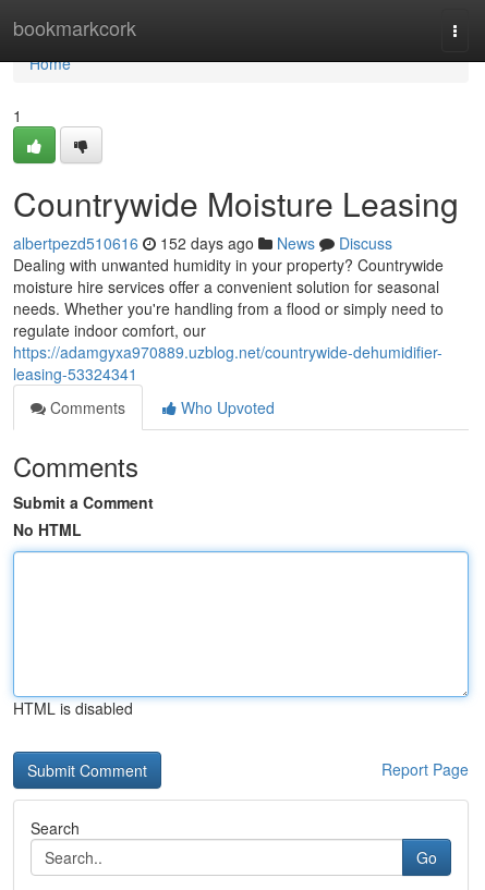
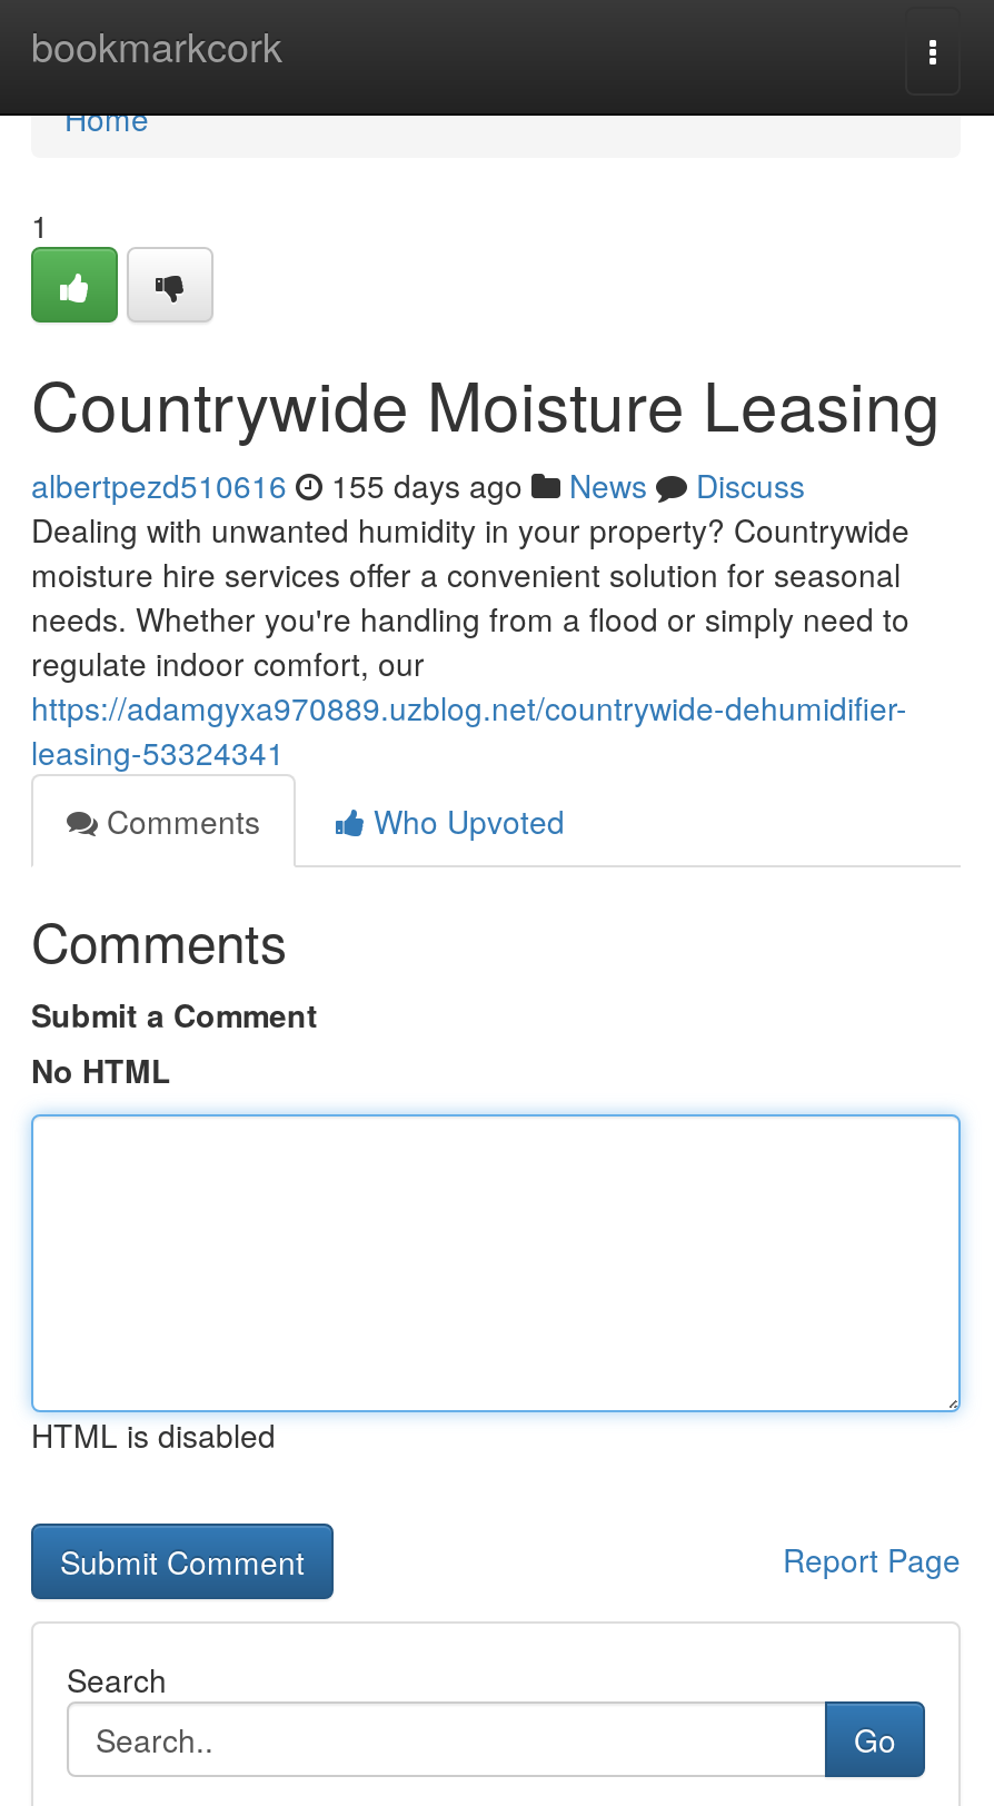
[13,232,392,254] albertpezd510616 152 days ago News Discuss -> [31,463,805,507] albertpezd510616 155 days ago News Discuss

